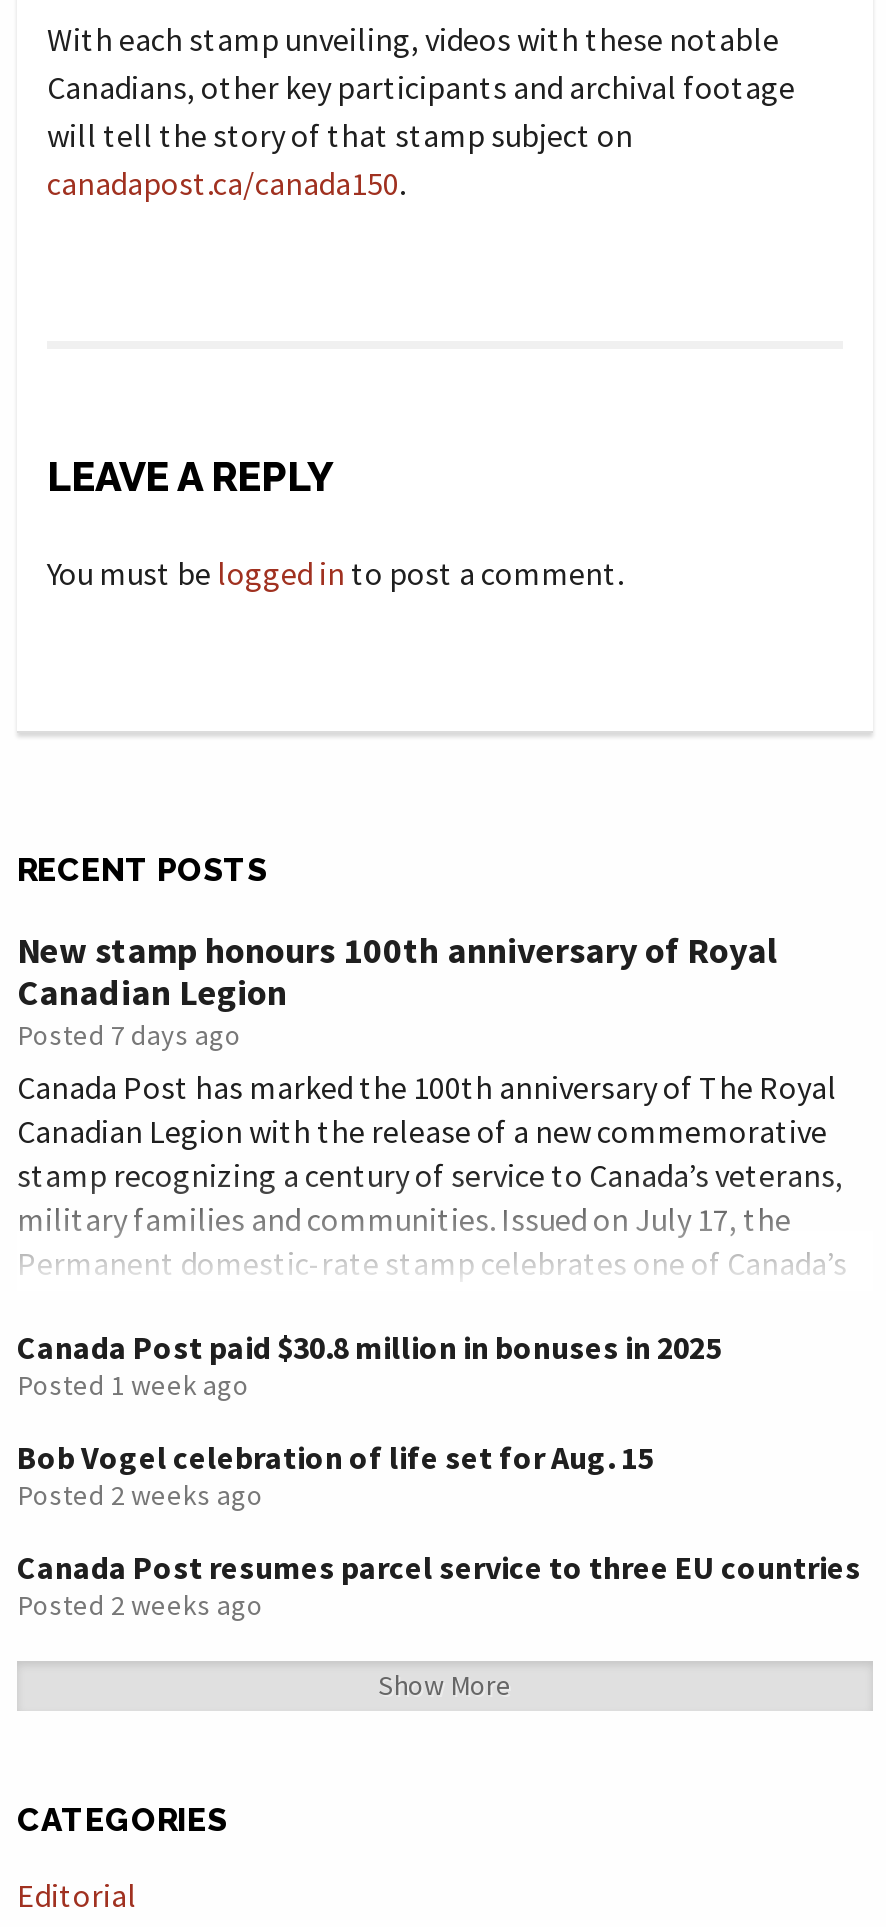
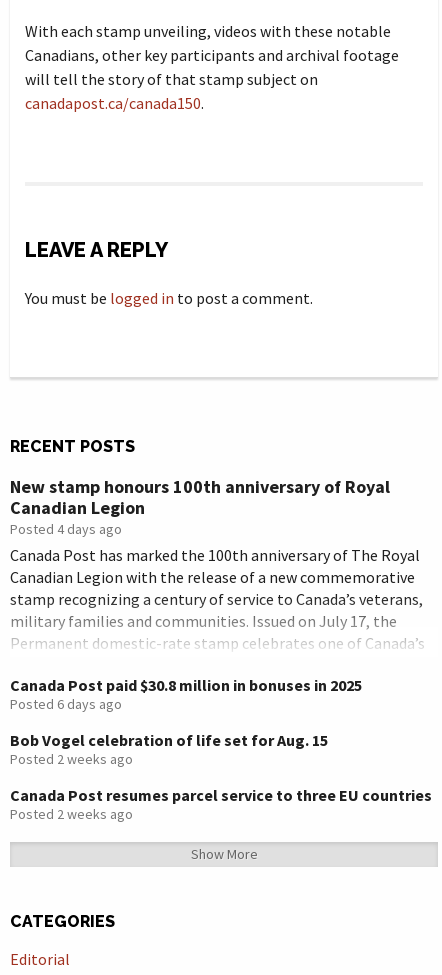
[17,1017,241,1053] Posted 7 days ago -> [10,520,122,538] Posted 4 days ago
[17,1367,249,1403] Posted 1 week ago -> [10,695,122,713] Posted 6 days ago

